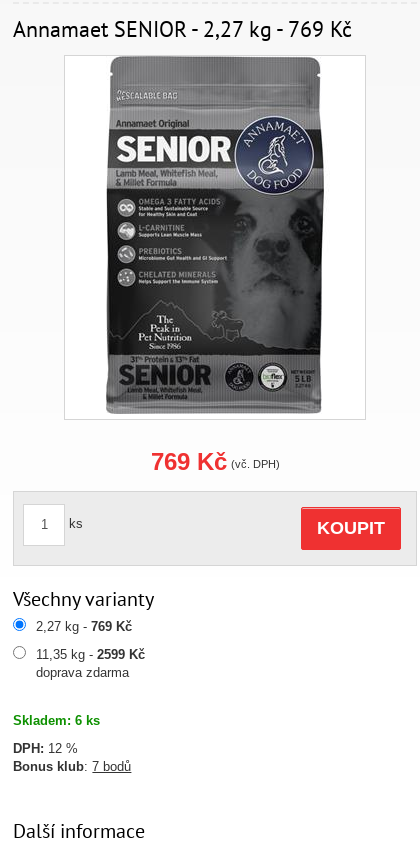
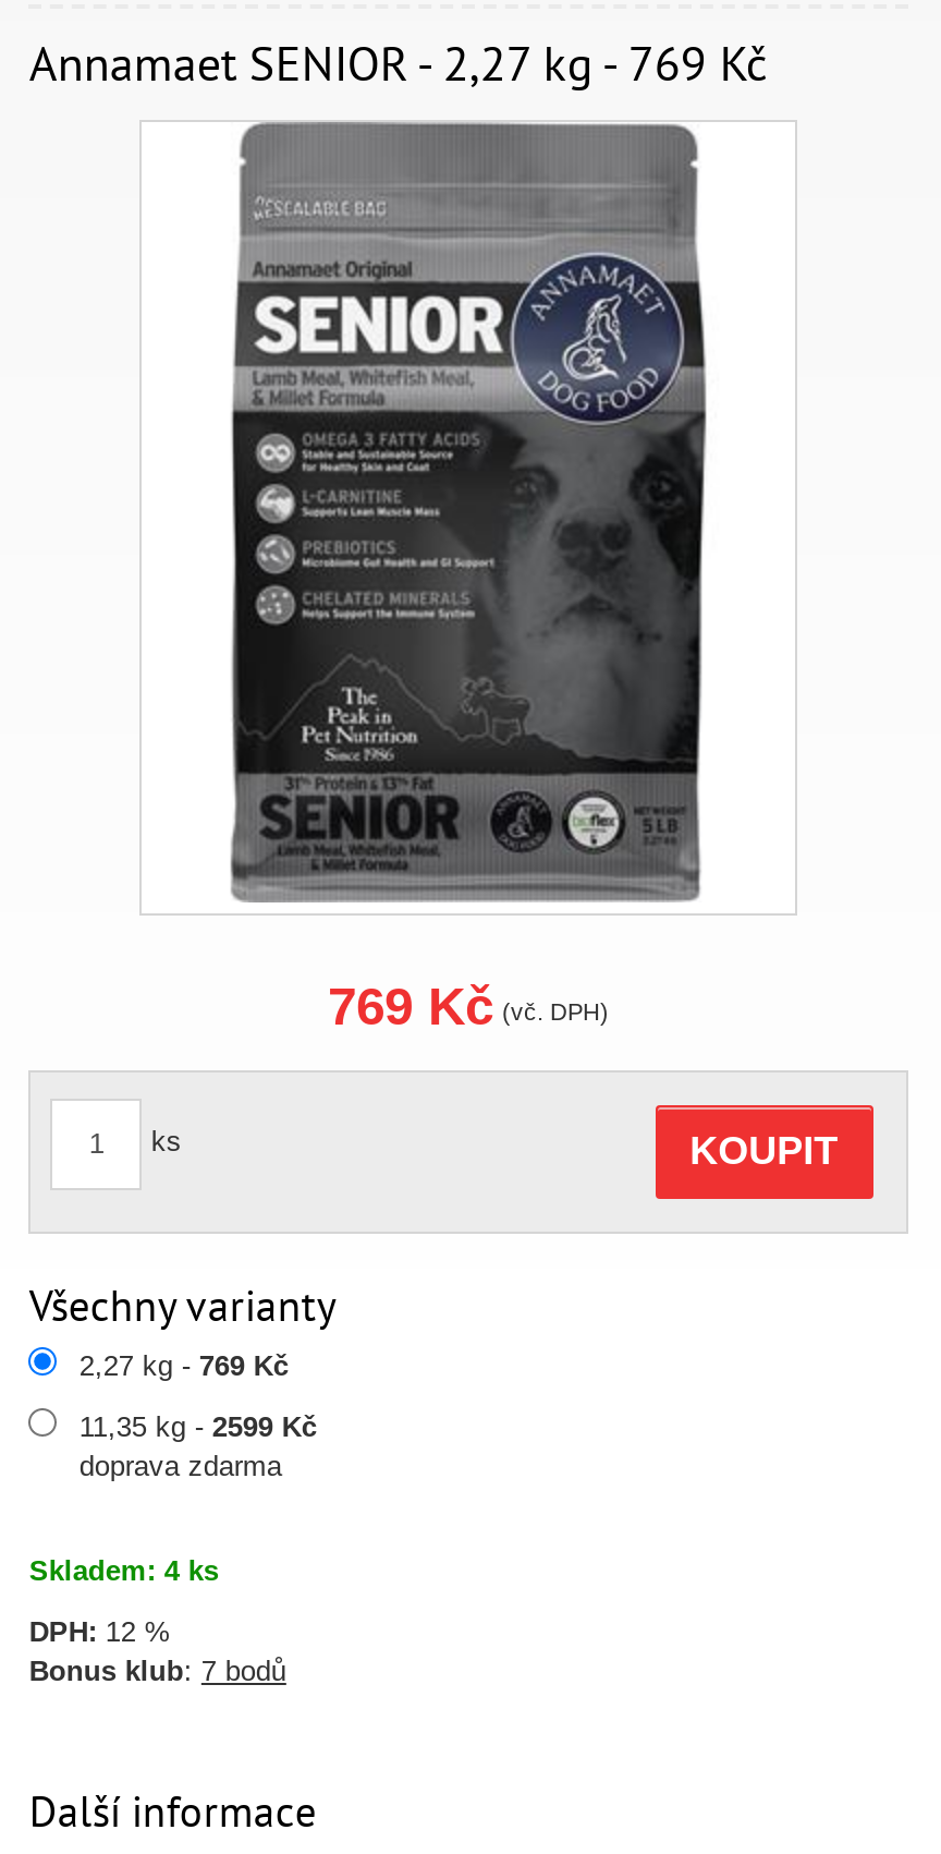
[13,713,100,728] Skladem: 6 ks -> [29,1554,219,1587] Skladem: 4 ks

